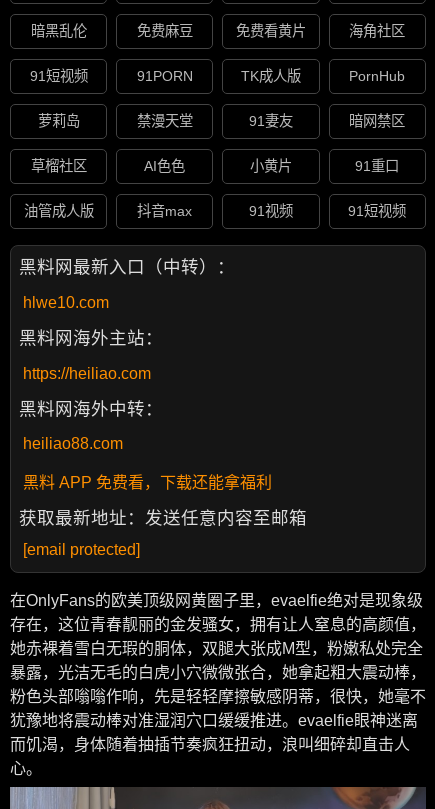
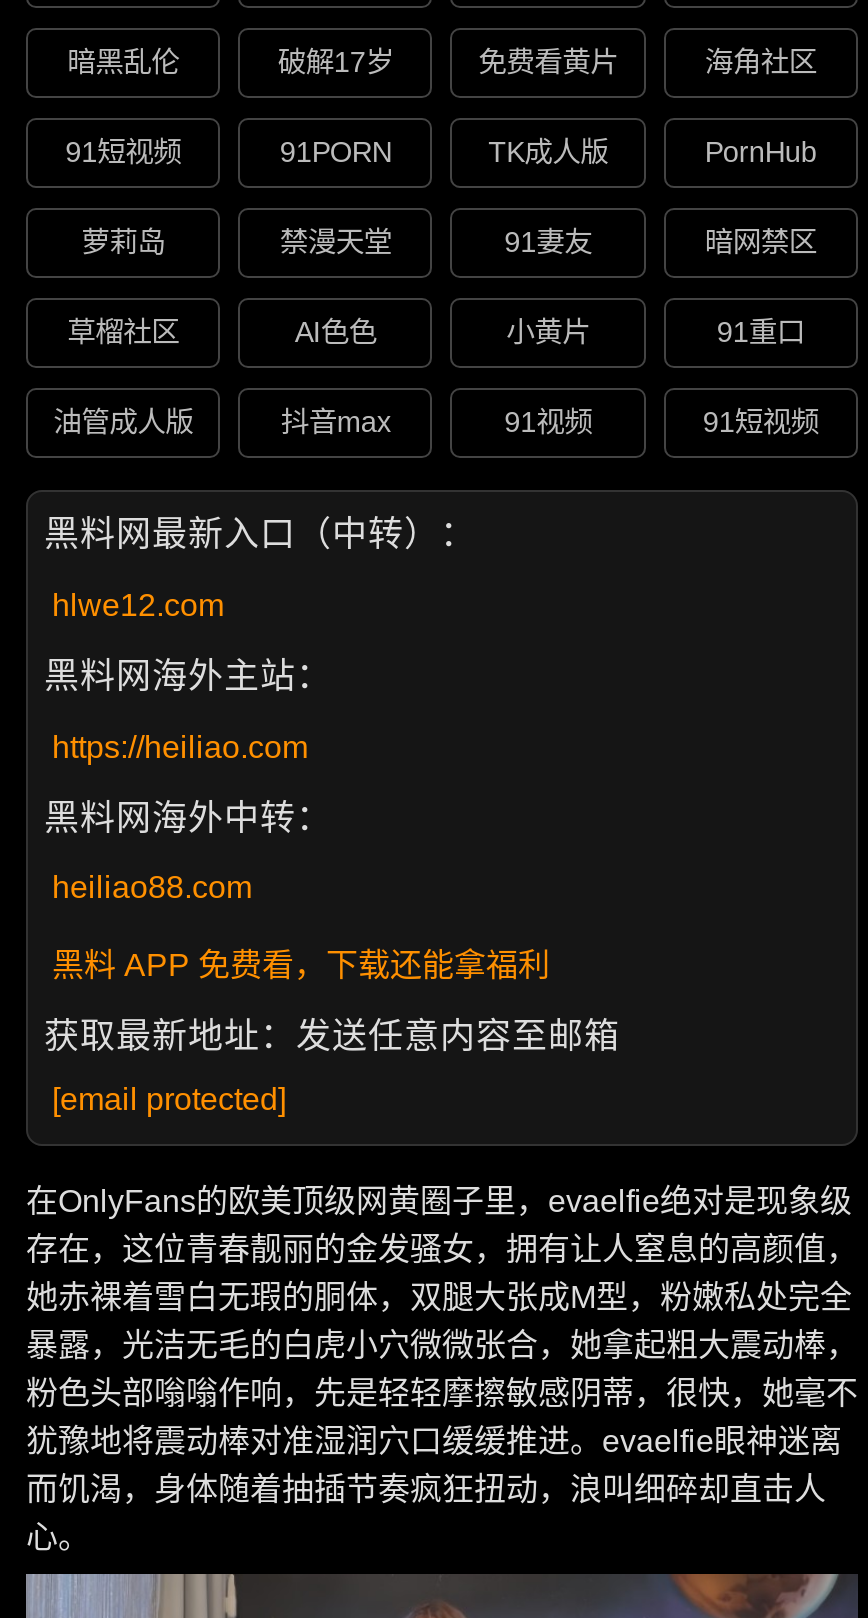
[137,23,193,39] 免费麻豆 -> [278,47,394,79] 破解17岁
[23,294,109,311] hlwe10.com -> [52,588,224,622] hlwe12.com

